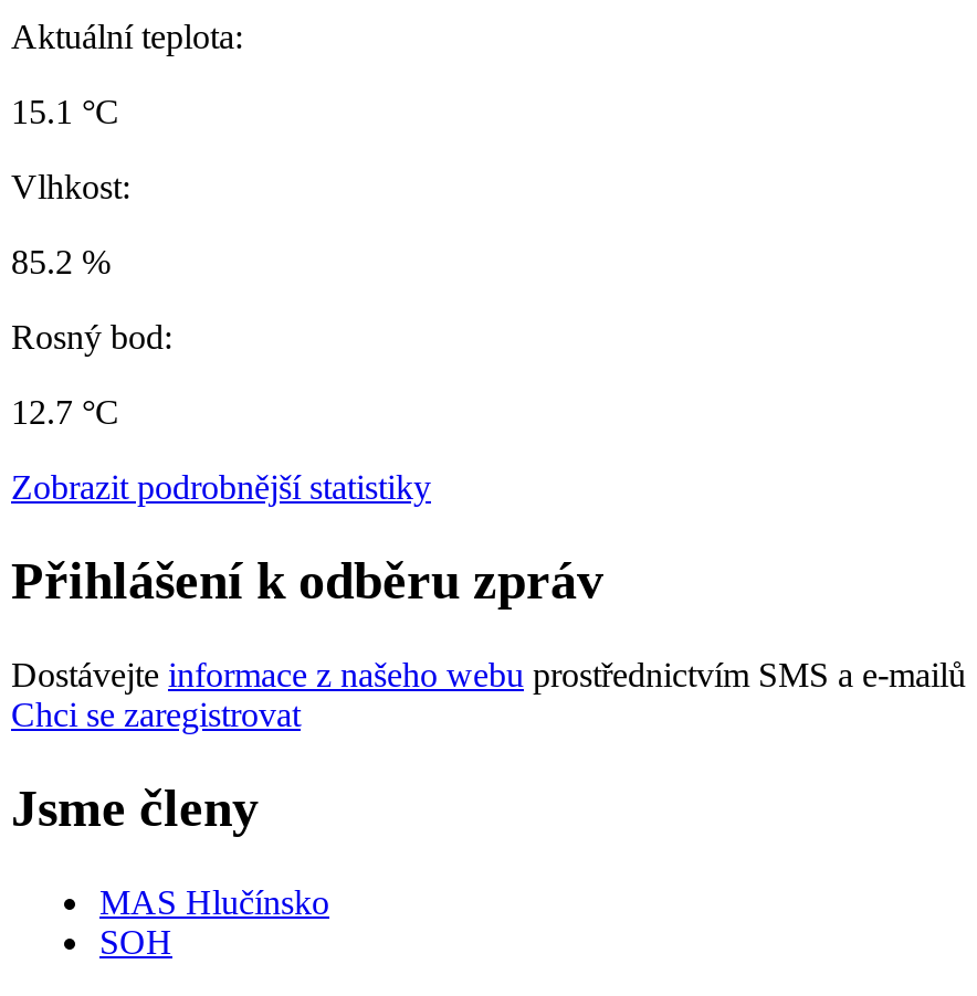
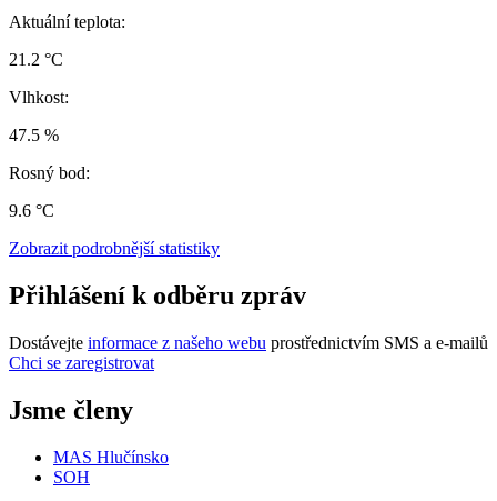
[11,93,119,130] 15.1 °C -> [9,50,63,69] 21.2 °C
[11,243,111,280] 85.2 % -> [9,126,59,145] 47.5 %
[11,393,119,430] 12.7 °C -> [9,202,54,220] 9.6 °C

